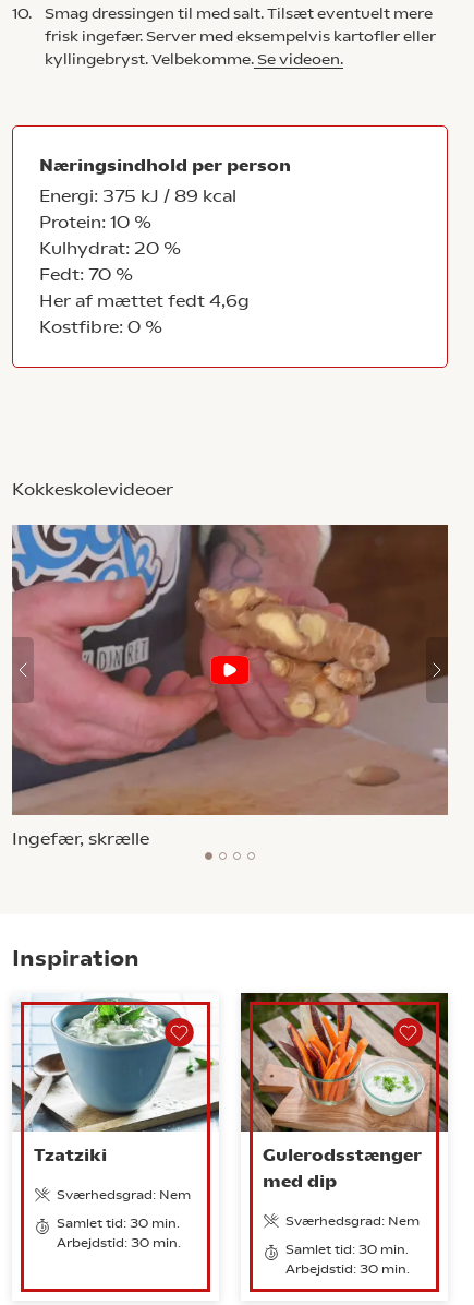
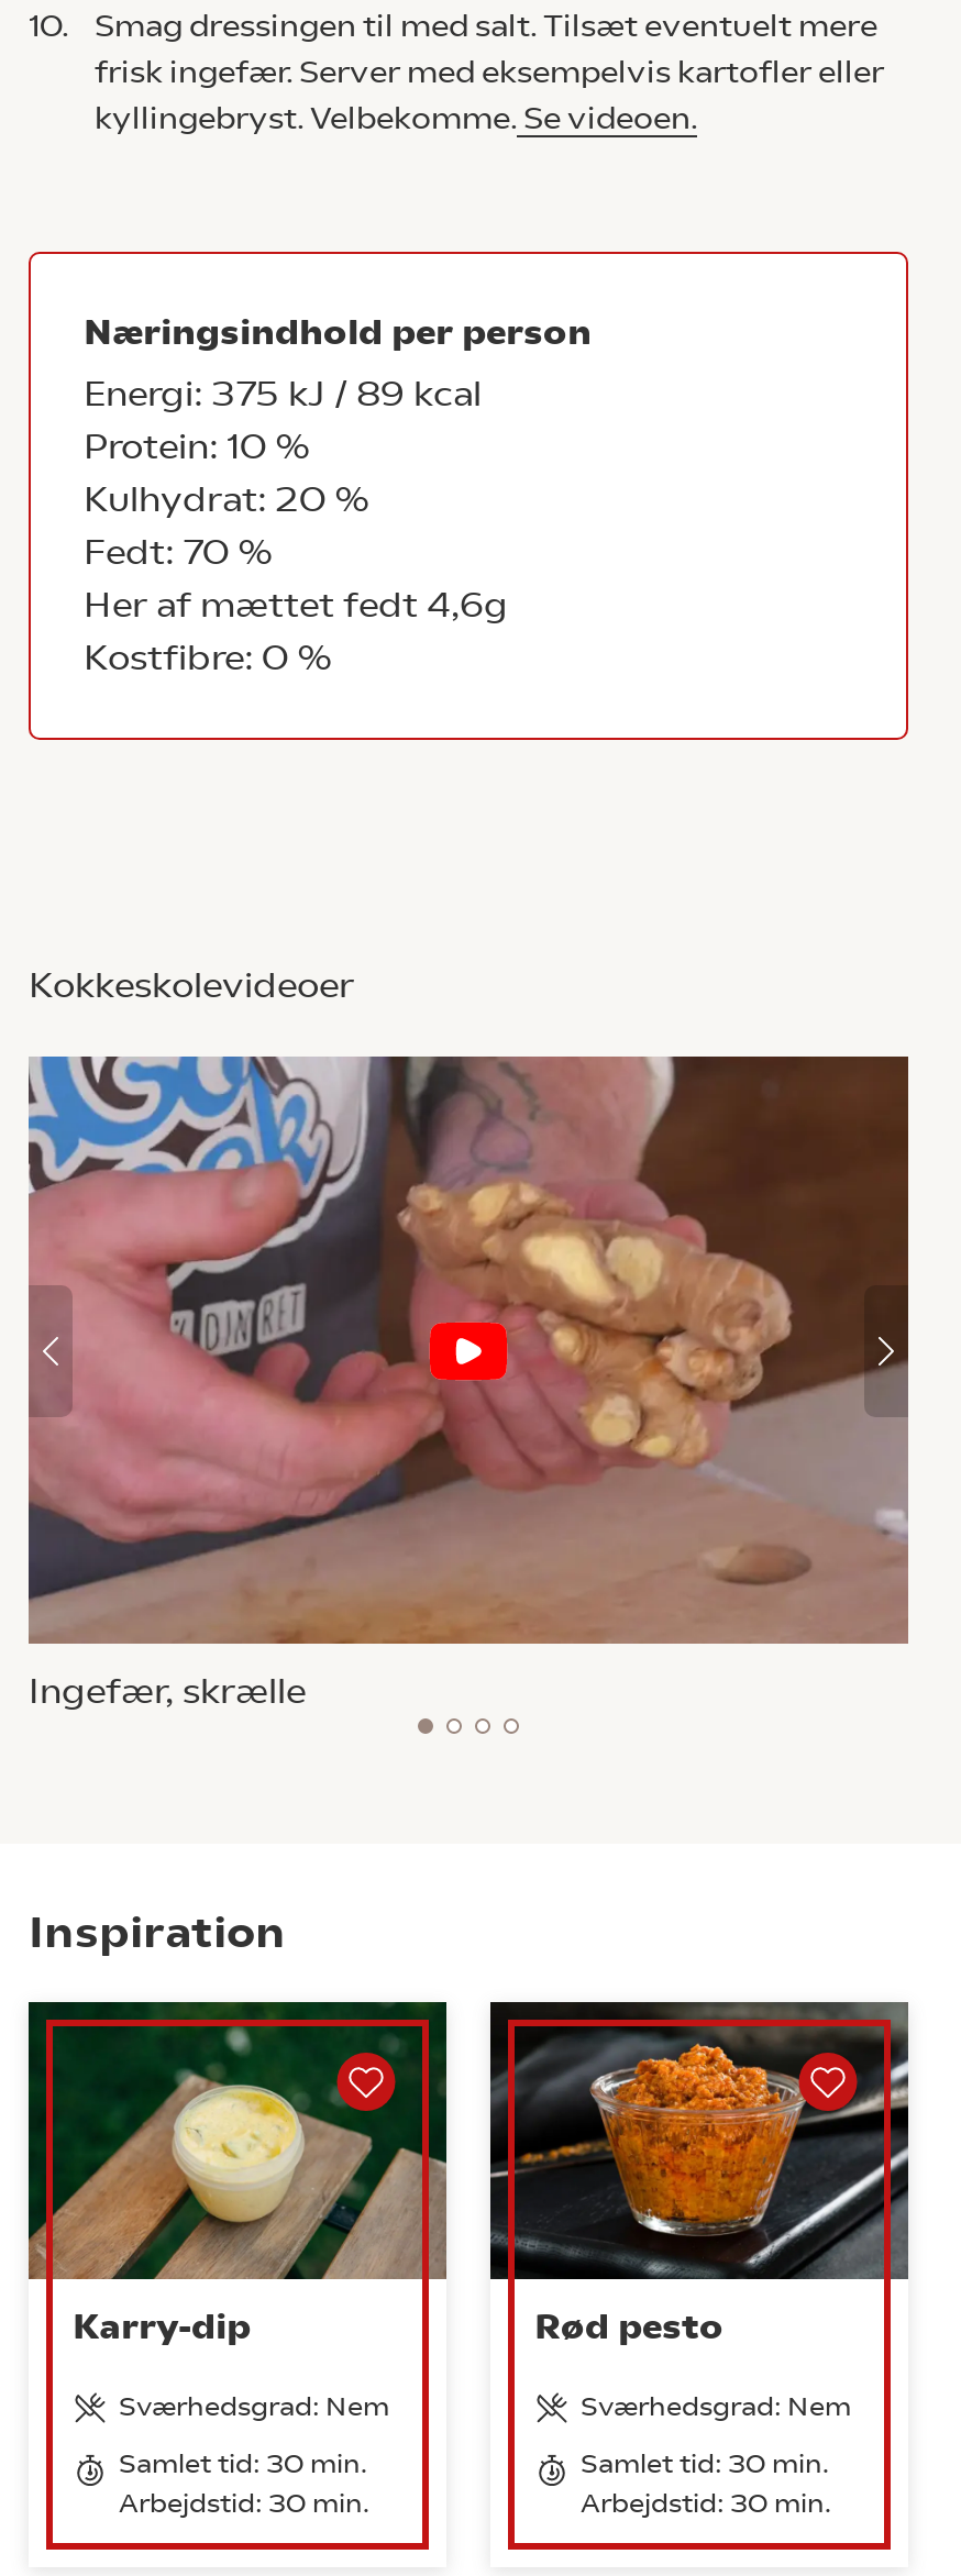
[11,994,219,1165] [image] | Tzatziki -> [26,2001,449,2347] [image] | Karry-dip
[240,992,449,1192] [image] | Gulerodsstænger | med dip -> [488,2001,908,2347] [image] | Rød pesto

